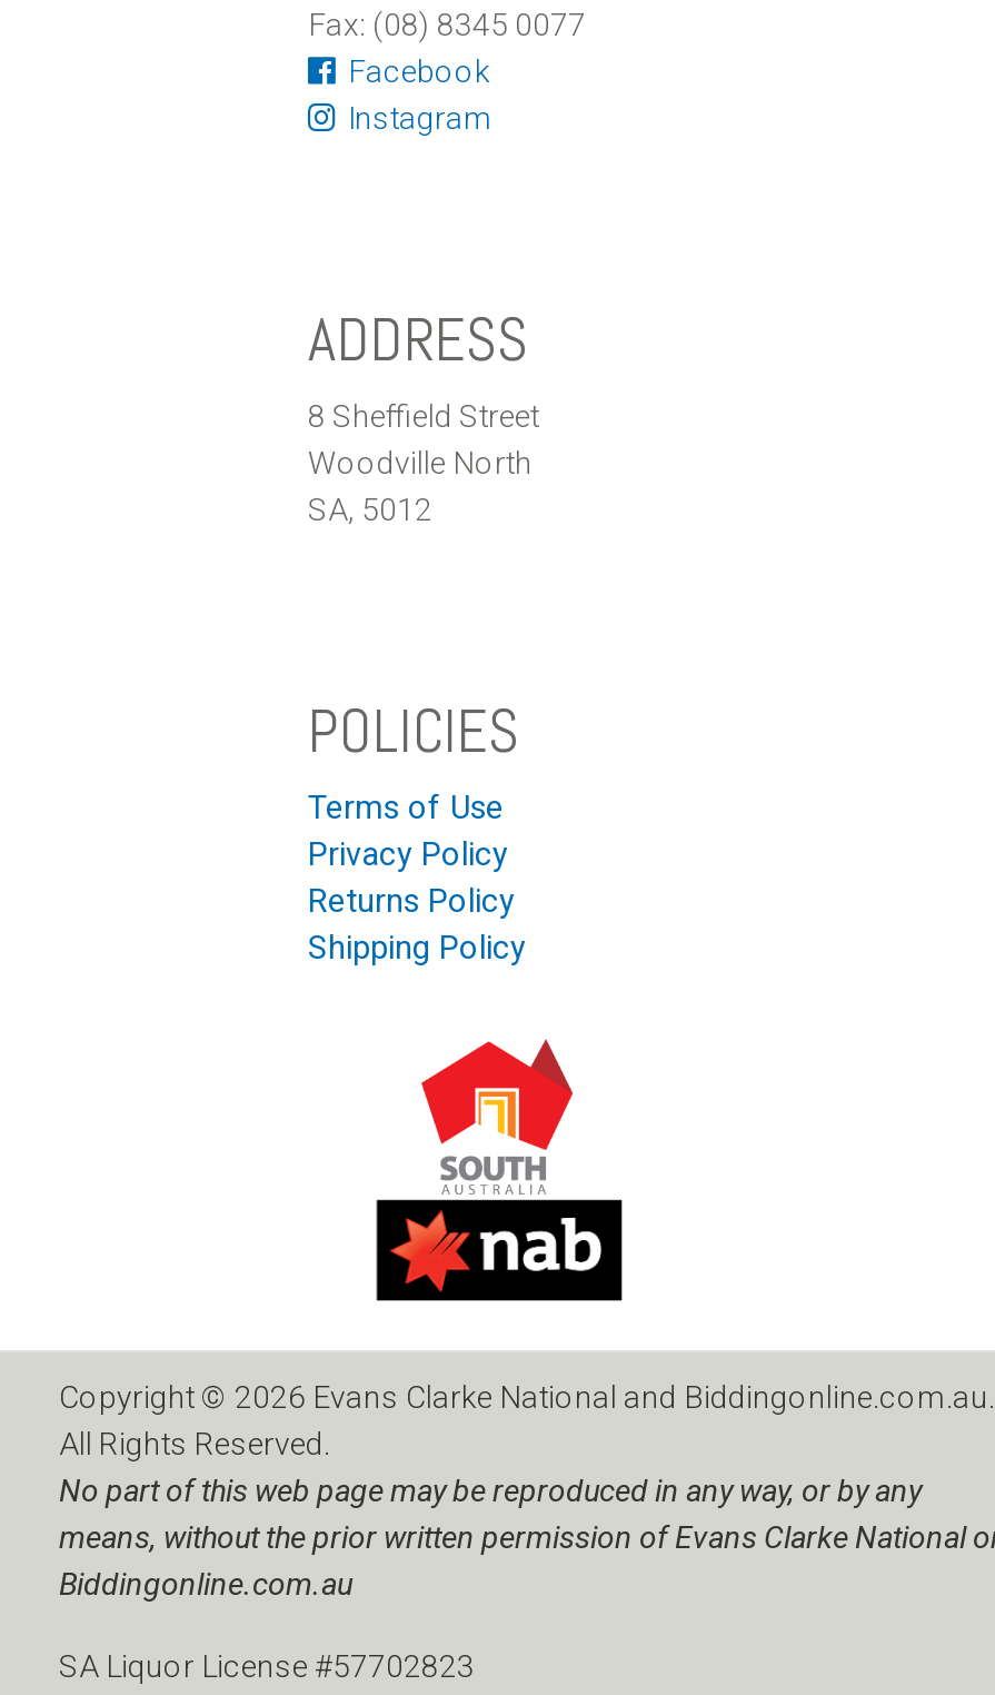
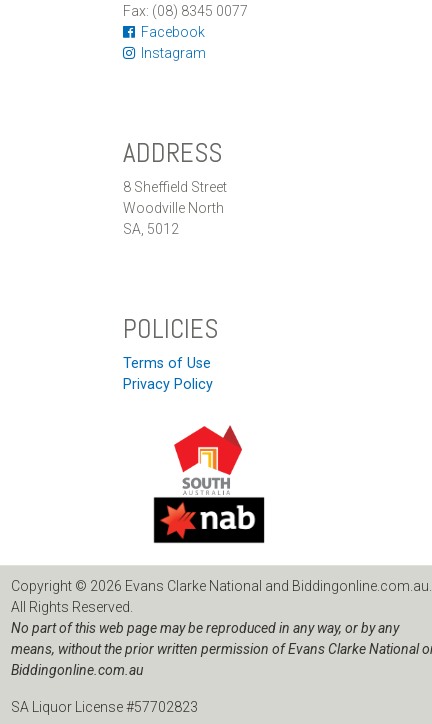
[308,883,526,968] Returns Policy | Shipping Policy -> none

